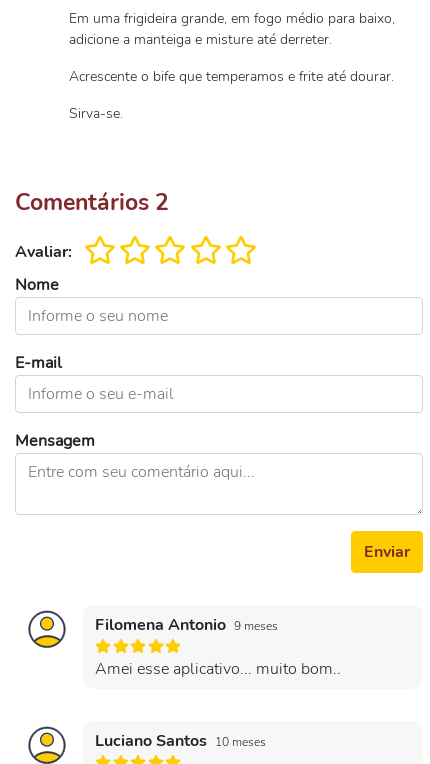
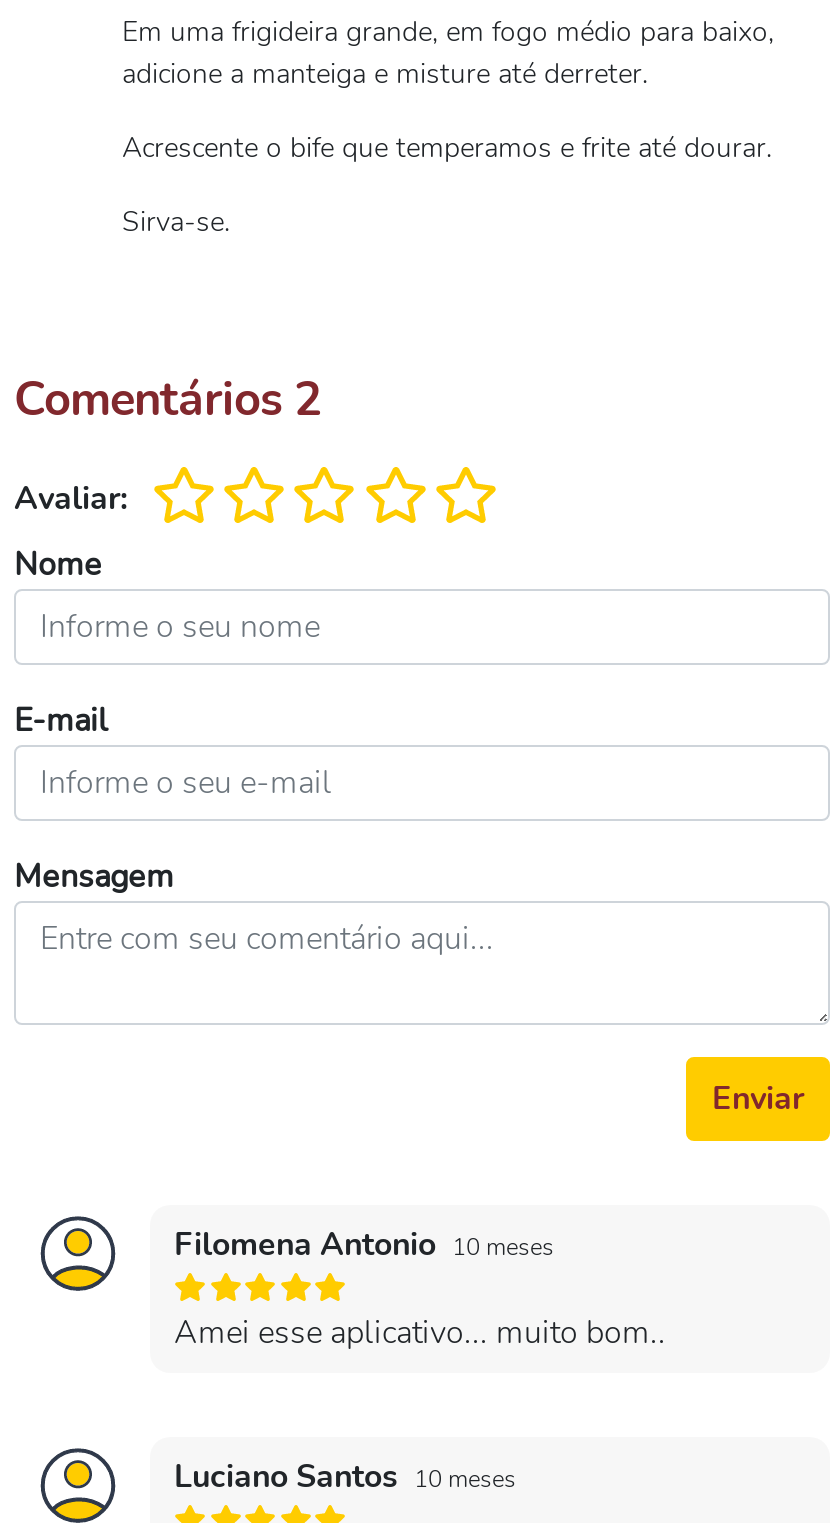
[95,614,278,636] Filomena Antonio 9 meses -> [174,1223,554,1267] Filomena Antonio 10 meses

